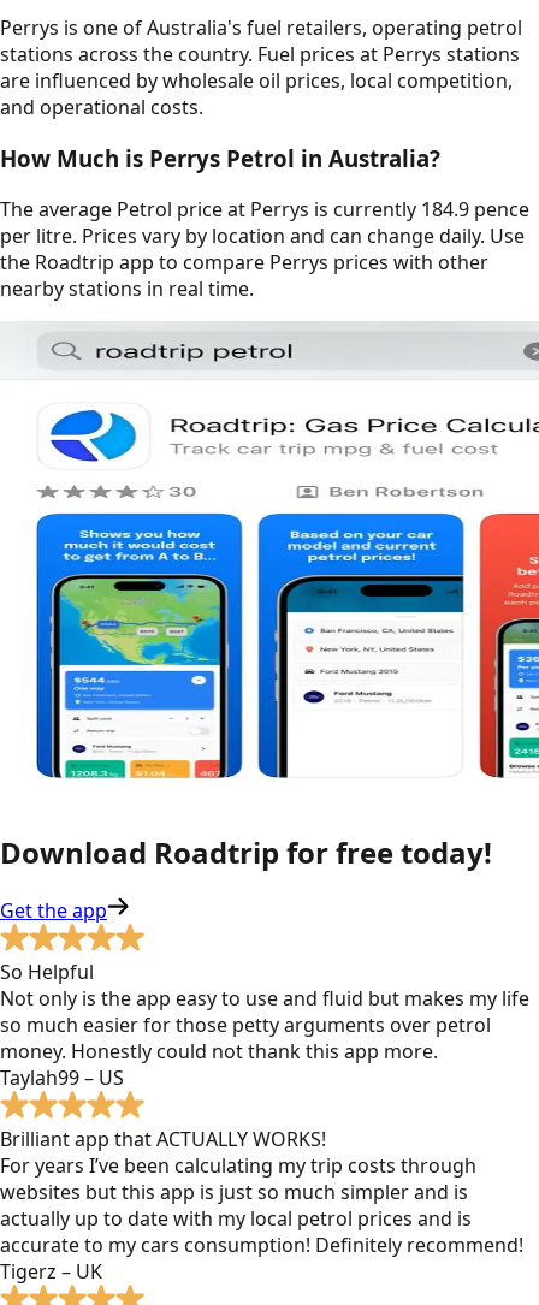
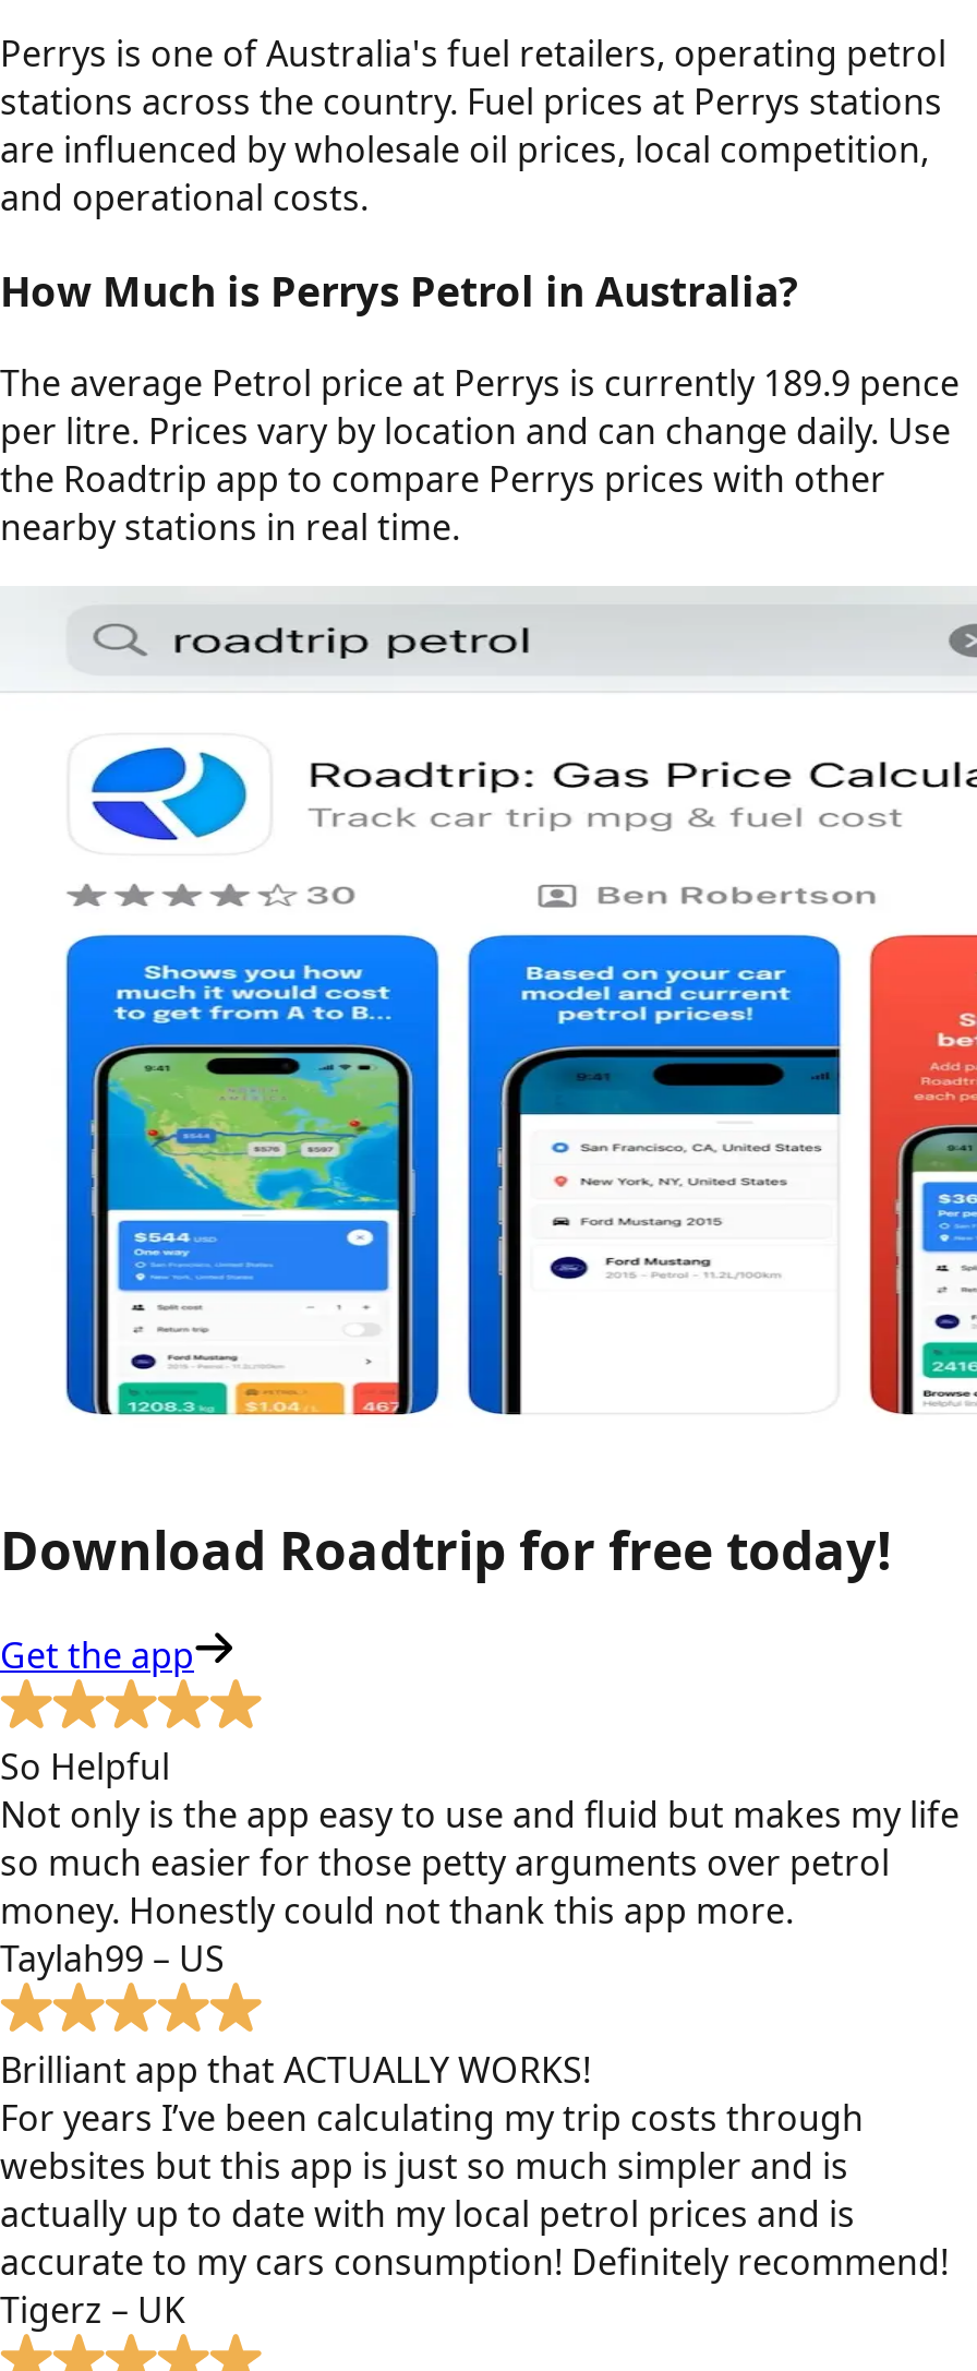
[0,196,529,222] The average Petrol price at Perrys is currently 184.9 pence -> [0,358,960,406] The average Petrol price at Perrys is currently 189.9 pence

